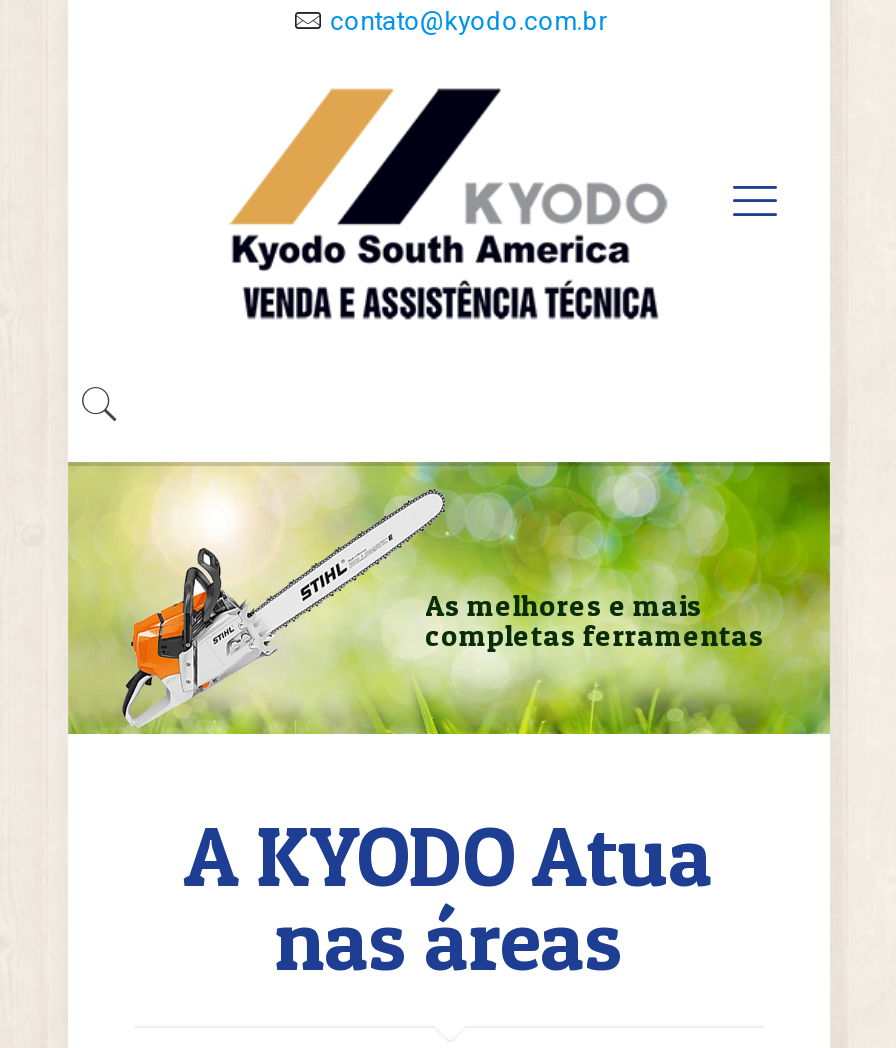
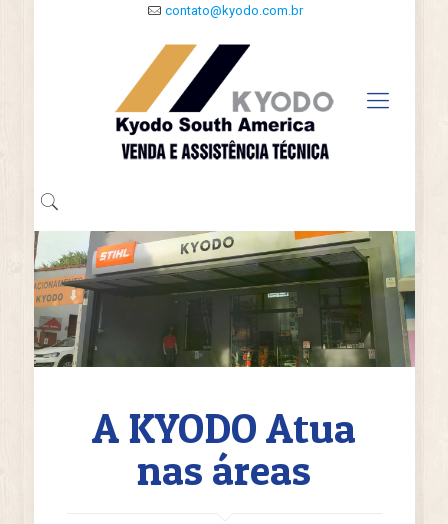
[68,460,832,736] [image] -> [33,230,416,368] [image]

